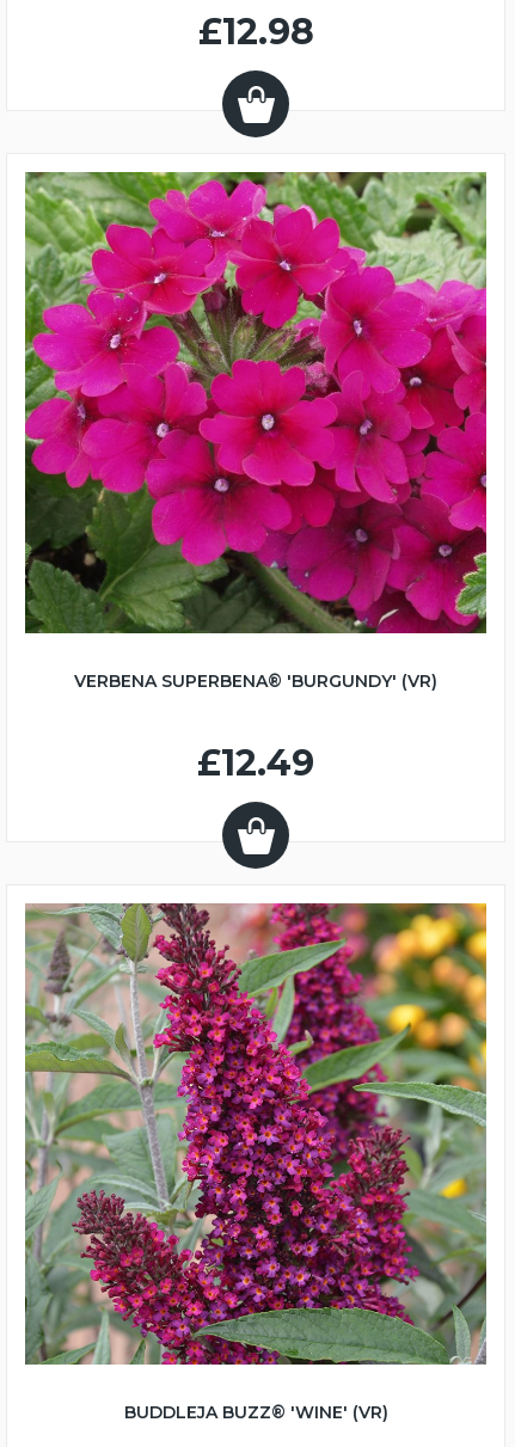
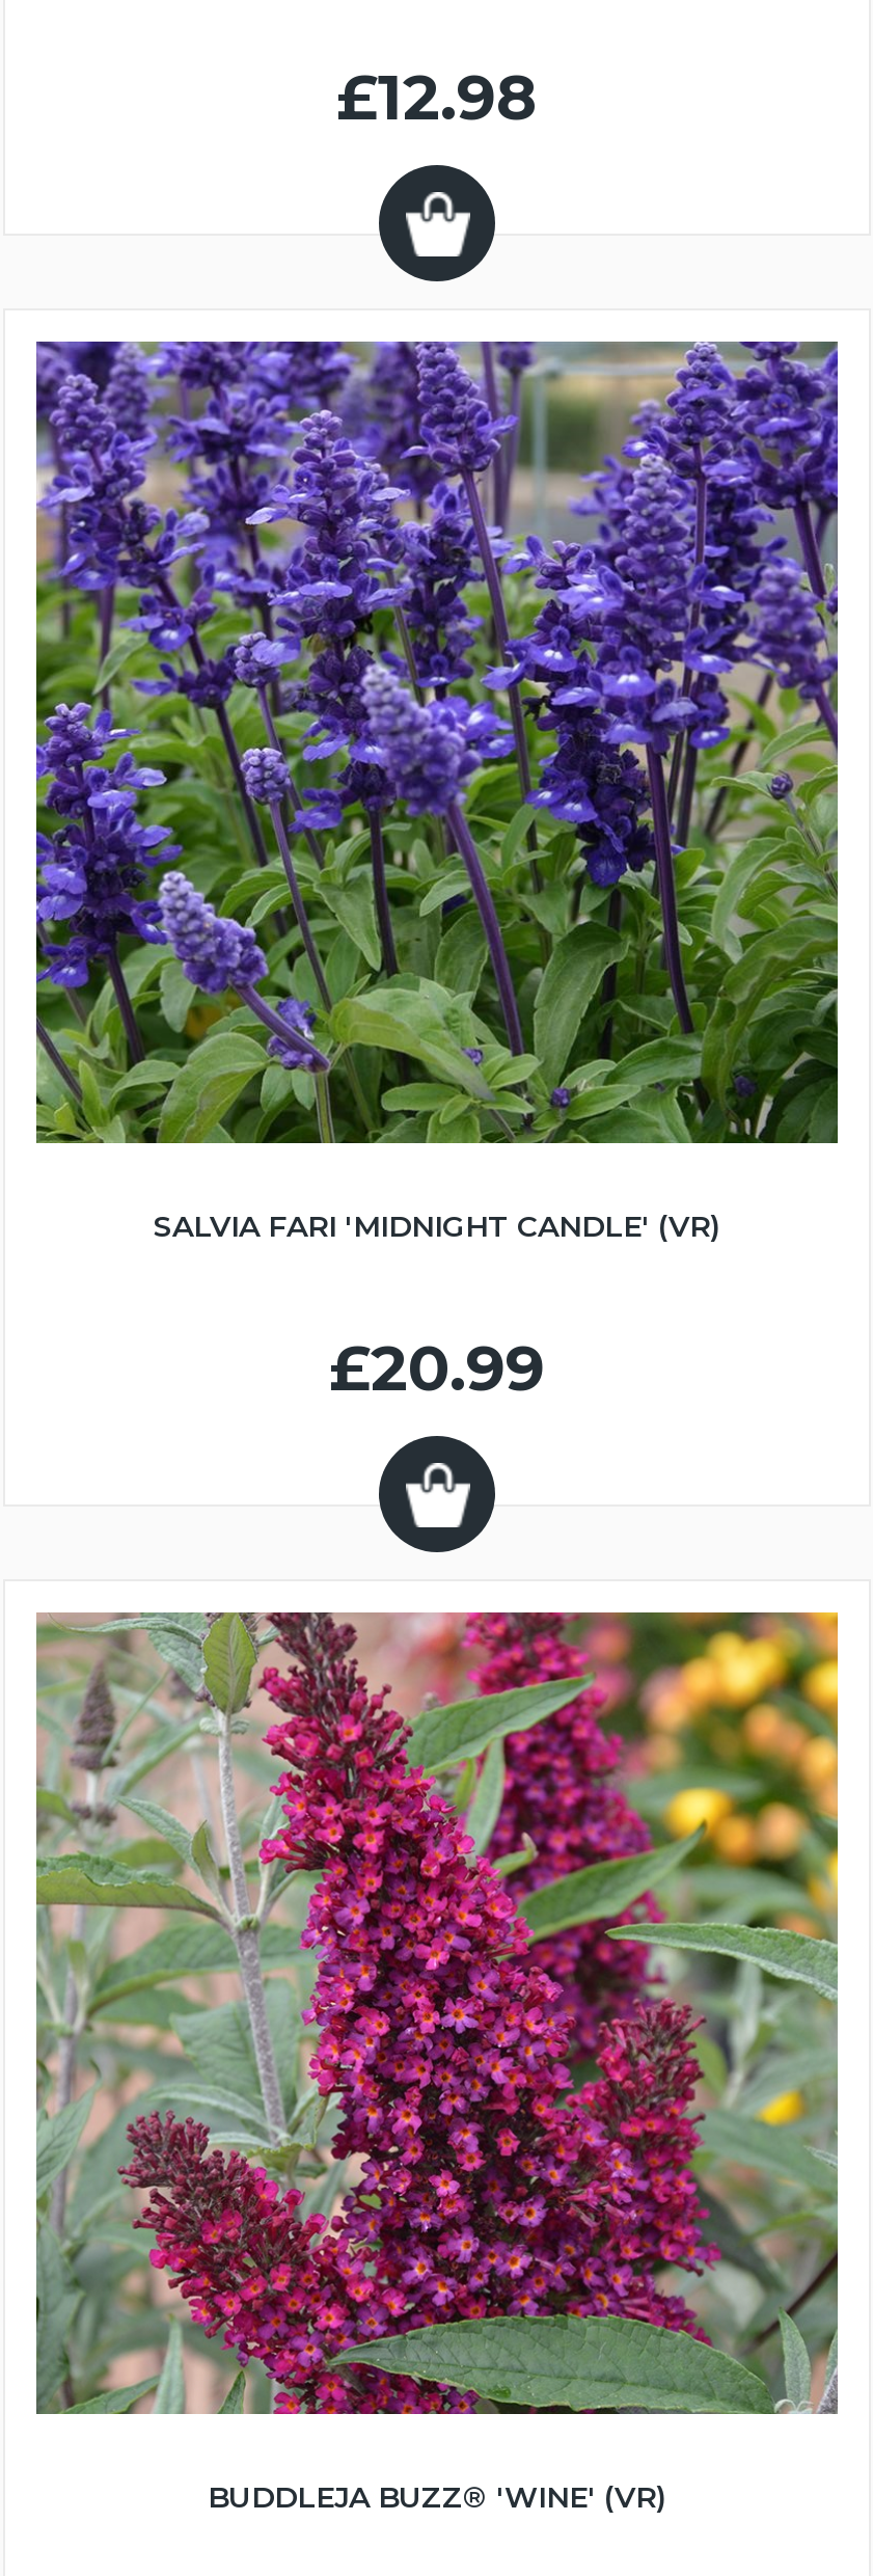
[24,171,488,692] [image] | VERBENA SUPERBENA® 'BURGUNDY' (VR) -> [34,338,840,1245] [image] | SALVIA FARI 'MIDNIGHT CANDLE' (VR)
[197,741,314,786] £12.49 -> [329,1330,545,1407] £20.99

